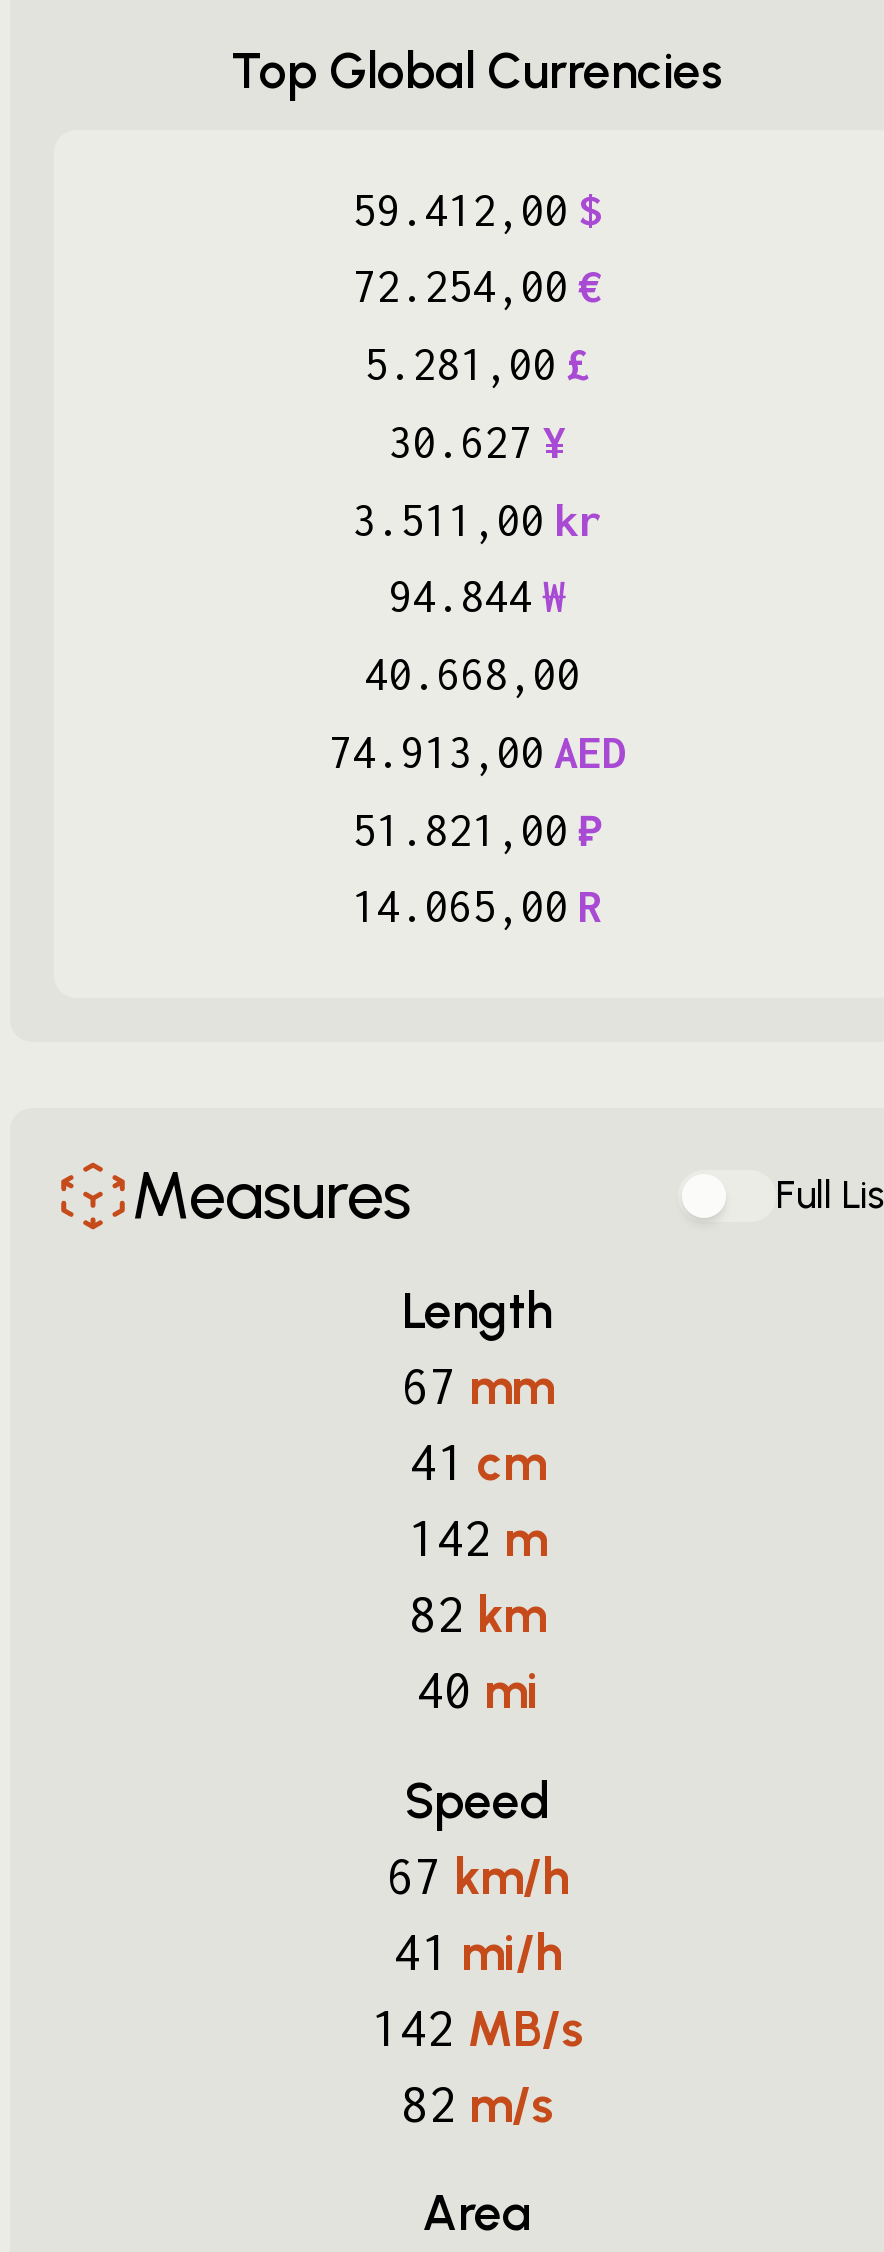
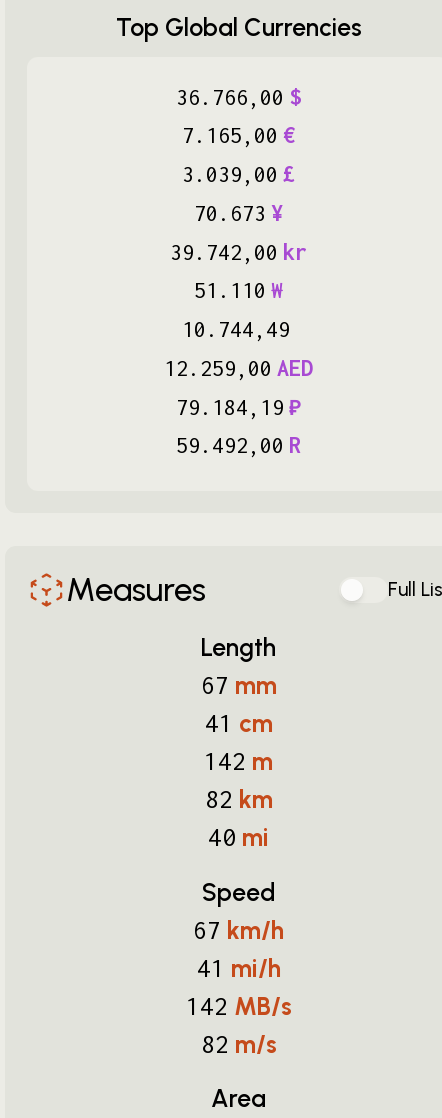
[352,183,602,235] 59. 412, 00 $ -> [176,83,301,109] 36. 766, 00 $
[352,260,602,312] 72. 254, 00 € -> [182,122,295,148] 7. 165, 00 €
[364,338,590,390] 5. 281, 00 £ -> [182,161,295,187] 3. 039, 00 £
[388,416,566,468] 30. 627 ¥ -> [194,200,283,226] 70. 673 ¥
[352,493,602,545] 3. 511, 00 kr -> [170,238,307,264] 39. 742, 00 kr
[388,570,566,622] 94. 844 ₩ -> [194,277,283,303] 51. 110 ₩
[364,648,580,700] 40. 668, 00 -> [182,316,290,342] 10. 744, 49
[328,726,626,778] 74. 913, 00 AED -> [164,355,313,381] 12. 259, 00 AED
[352,803,602,855] 51. 821, 00 ₽ -> [176,393,301,419] 79. 184, 19 ₽
[352,880,602,932] 14. 065, 00 R -> [176,432,301,458] 59. 492, 00 R

